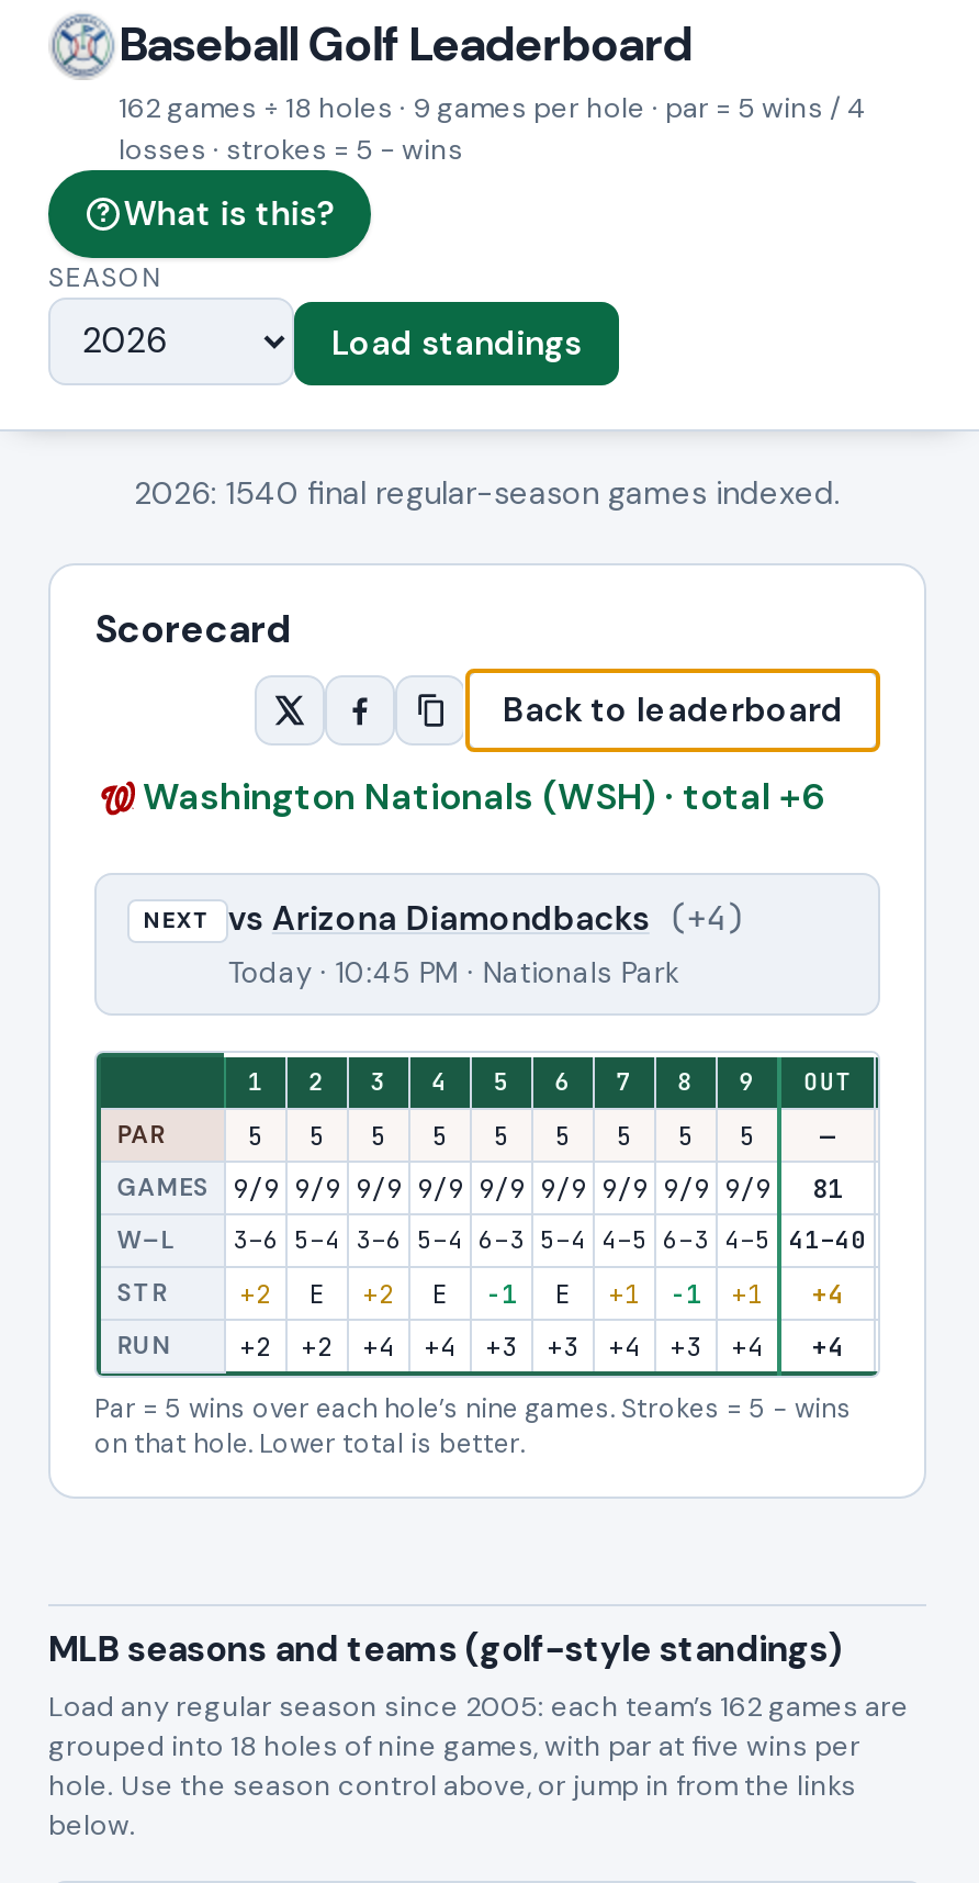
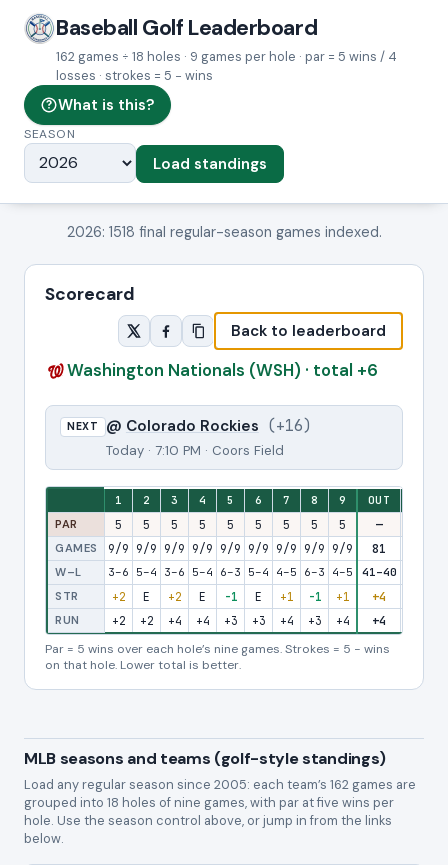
[134,472,841,512] 2026: 1540 final regular-season games indexed. -> [66,223,381,241] 2026: 1518 final regular-season games indexed.
[143,895,746,941] NEXT vs Arizona Diamondbacks (+4) -> [67,415,312,436] NEXT @ Colorado Rockies (+16)
[228,953,680,991] Today · 10:45 PM · Nationals Park -> [106,442,284,459] Today · 7:10 PM · Coors Field

